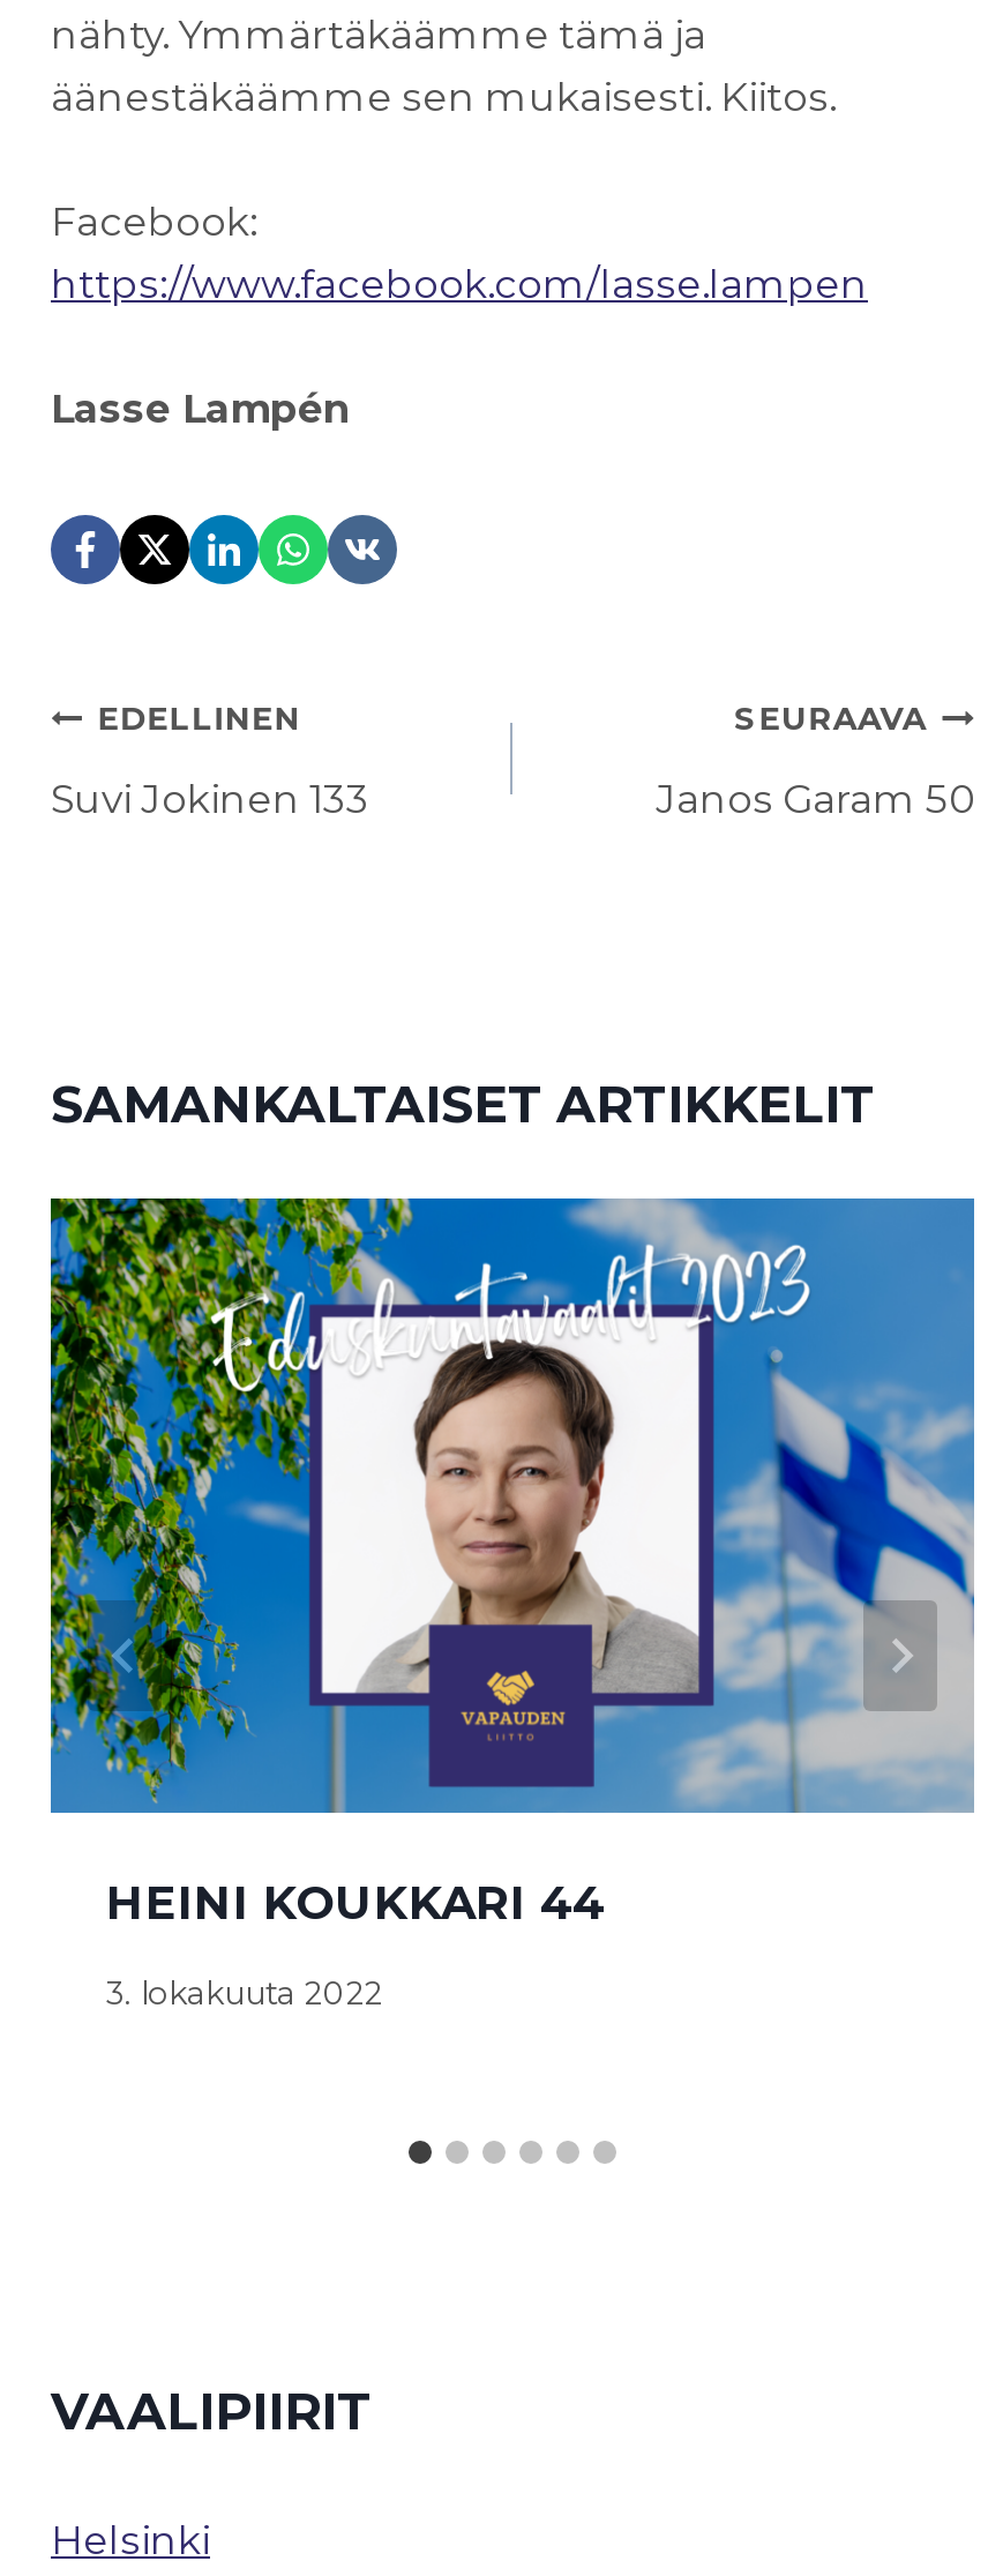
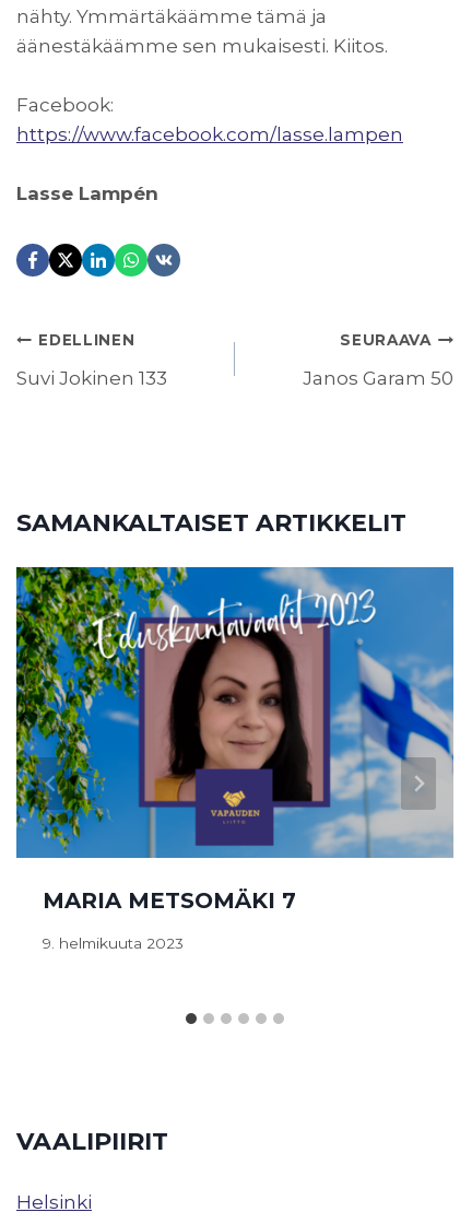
[321,1314,699,1695] [image] -> [144,623,322,802] [image]
[106,1876,605,1931] HEINI KOUKKARI 44 -> [43,888,296,914] MARIA METSOMÄKI 7
[106,1974,383,2011] 3. lokakuuta 2022 -> [43,934,184,952] 9. helmikuuta 2023

